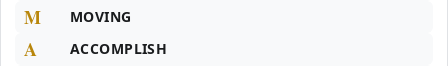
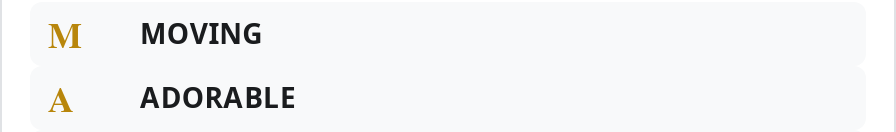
[70,39,167,58] ACCOMPLISH -> [140,78,297,116] ADORABLE

